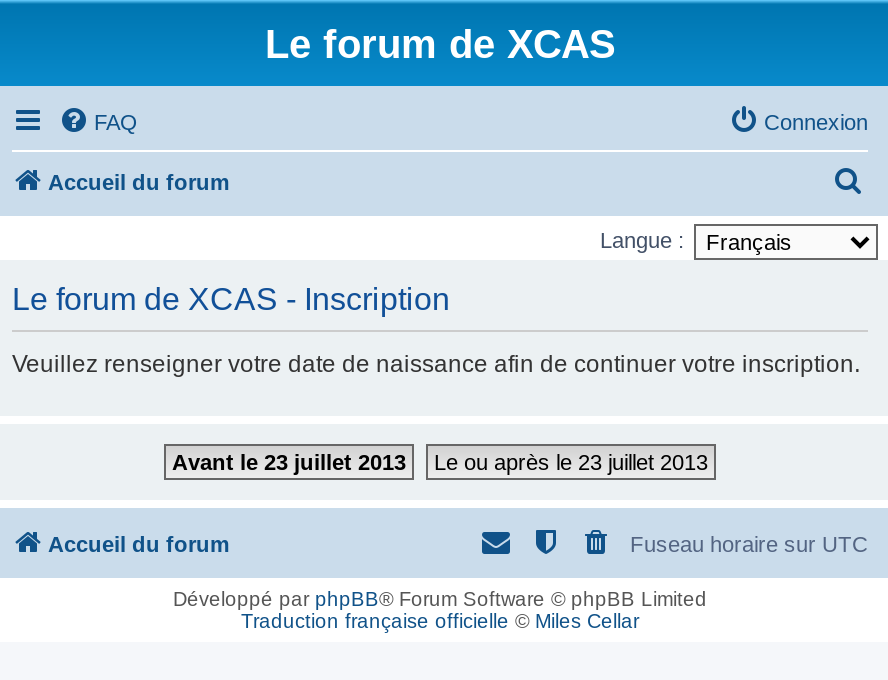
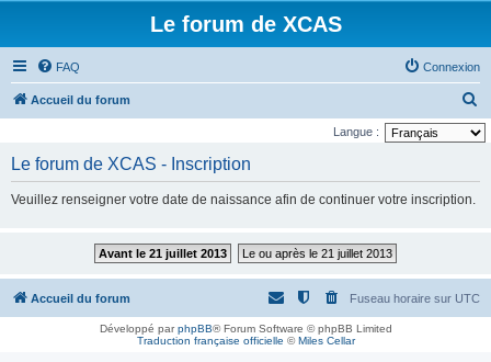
[172,450,406,474] Avant le 23 juillet 2013 -> [99,247,227,260] Avant le 21 juillet 2013
[434,450,708,474] Le ou après le 23 juillet 2013 -> [242,247,392,260] Le ou après le 21 juillet 2013

